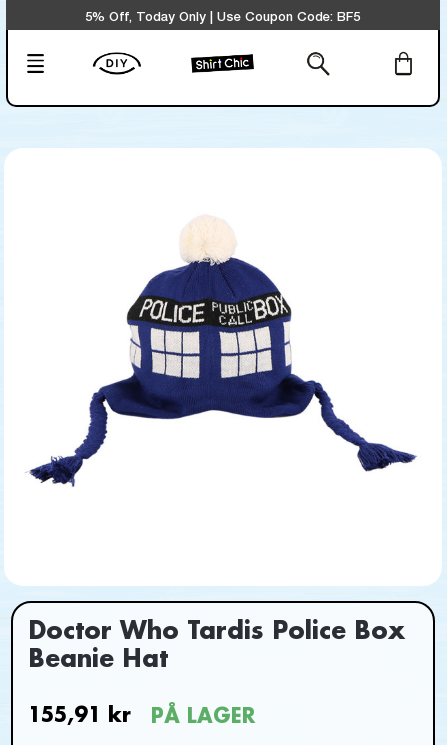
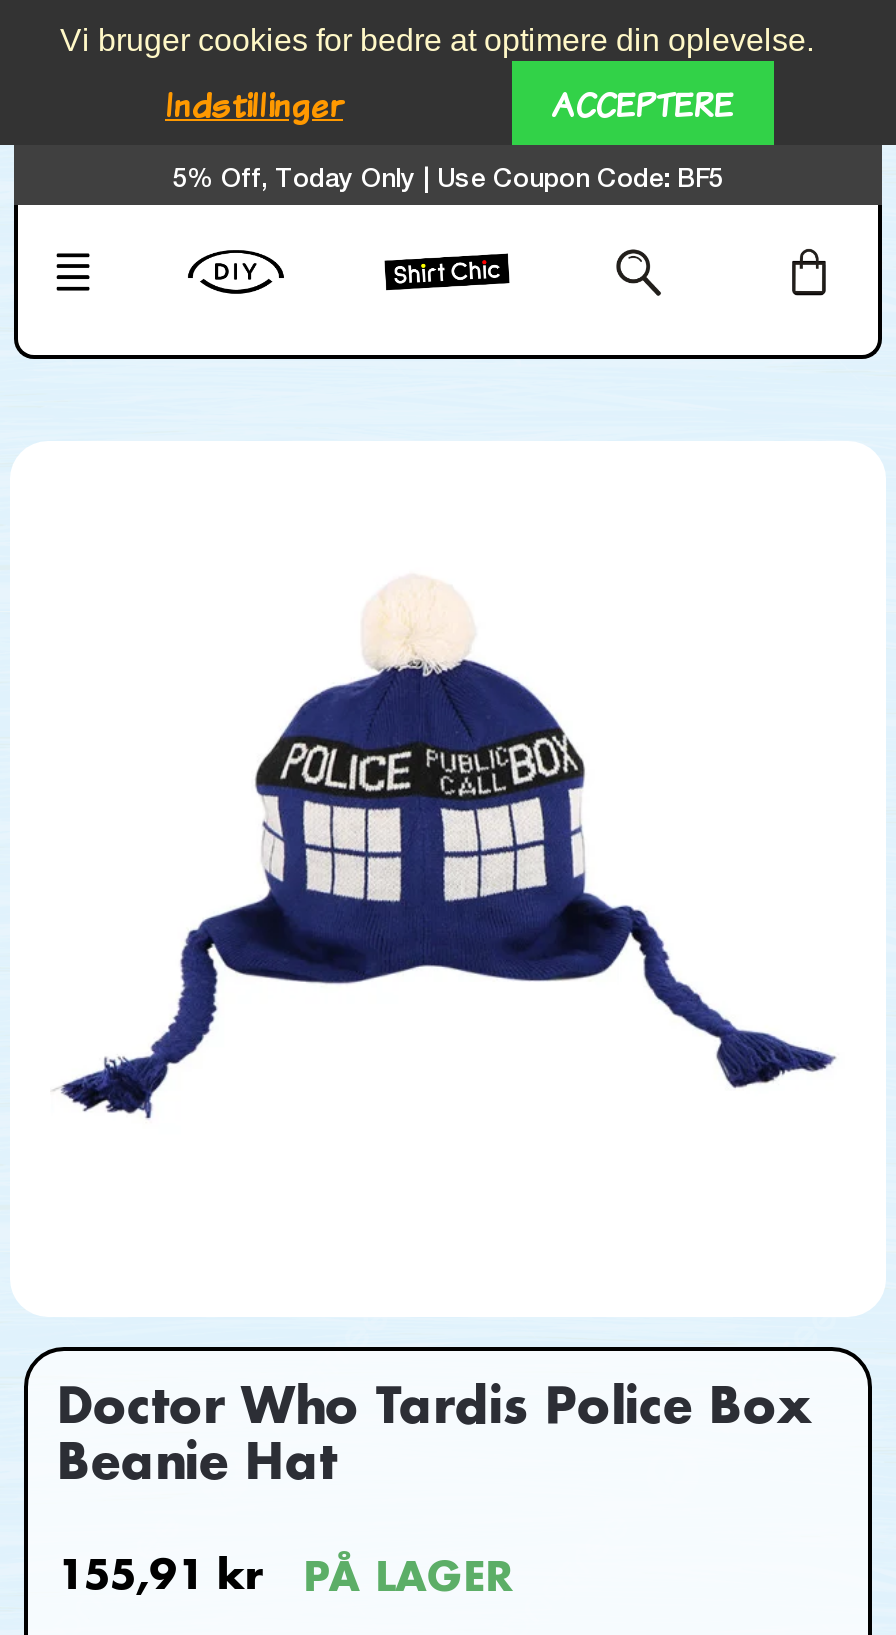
none -> [60,23,814,127] Vi bruger cookies for bedre at optimere din oplevelse. | Indstillinger | ACCEPTERE

